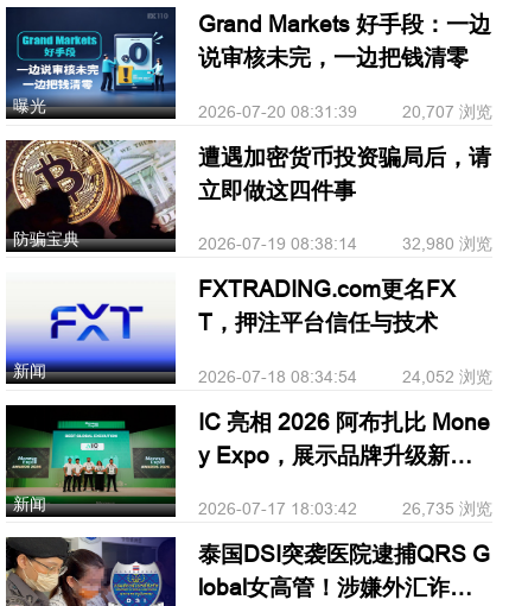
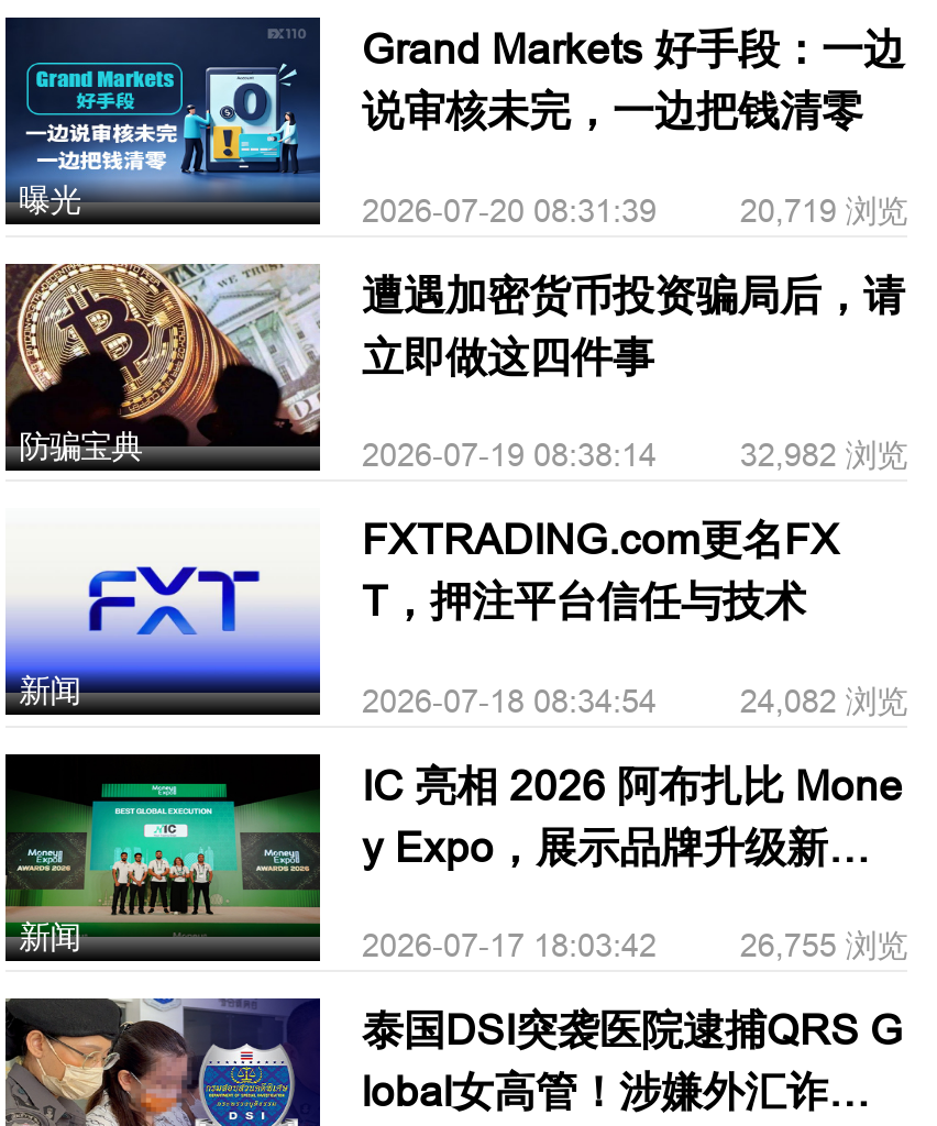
[402,102,492,121] 20,707 浏览 -> [740,193,907,228] 20,719 浏览
[402,234,492,253] 32,980 浏览 -> [740,438,907,473] 32,982 浏览
[402,367,492,386] 24,052 浏览 -> [740,684,907,719] 24,082 浏览
[402,500,492,519] 26,735 浏览 -> [740,929,907,964] 26,755 浏览

